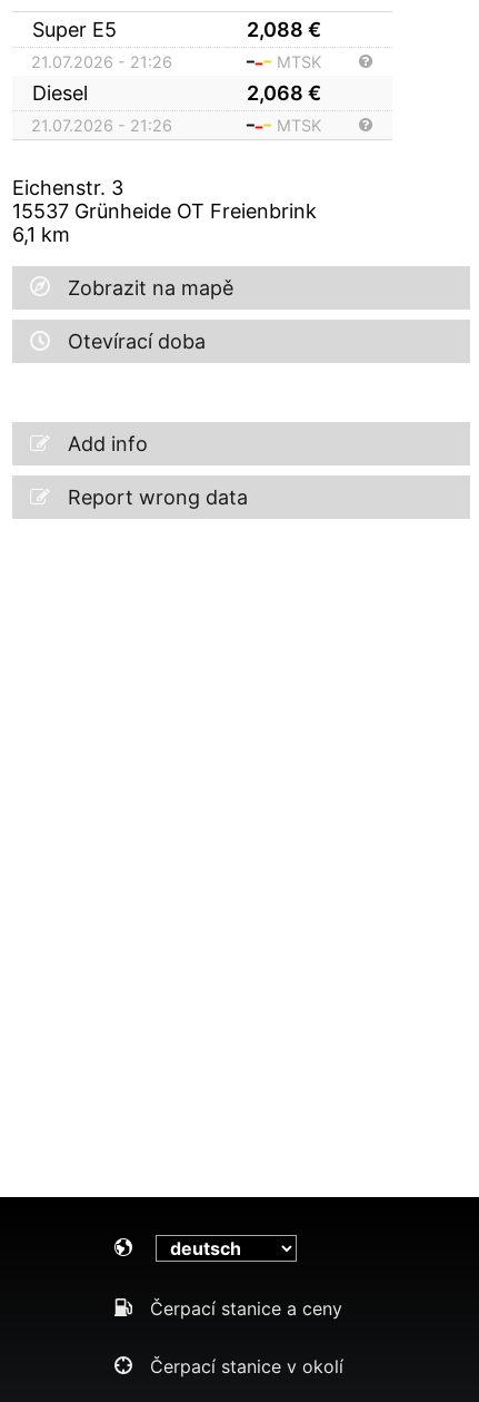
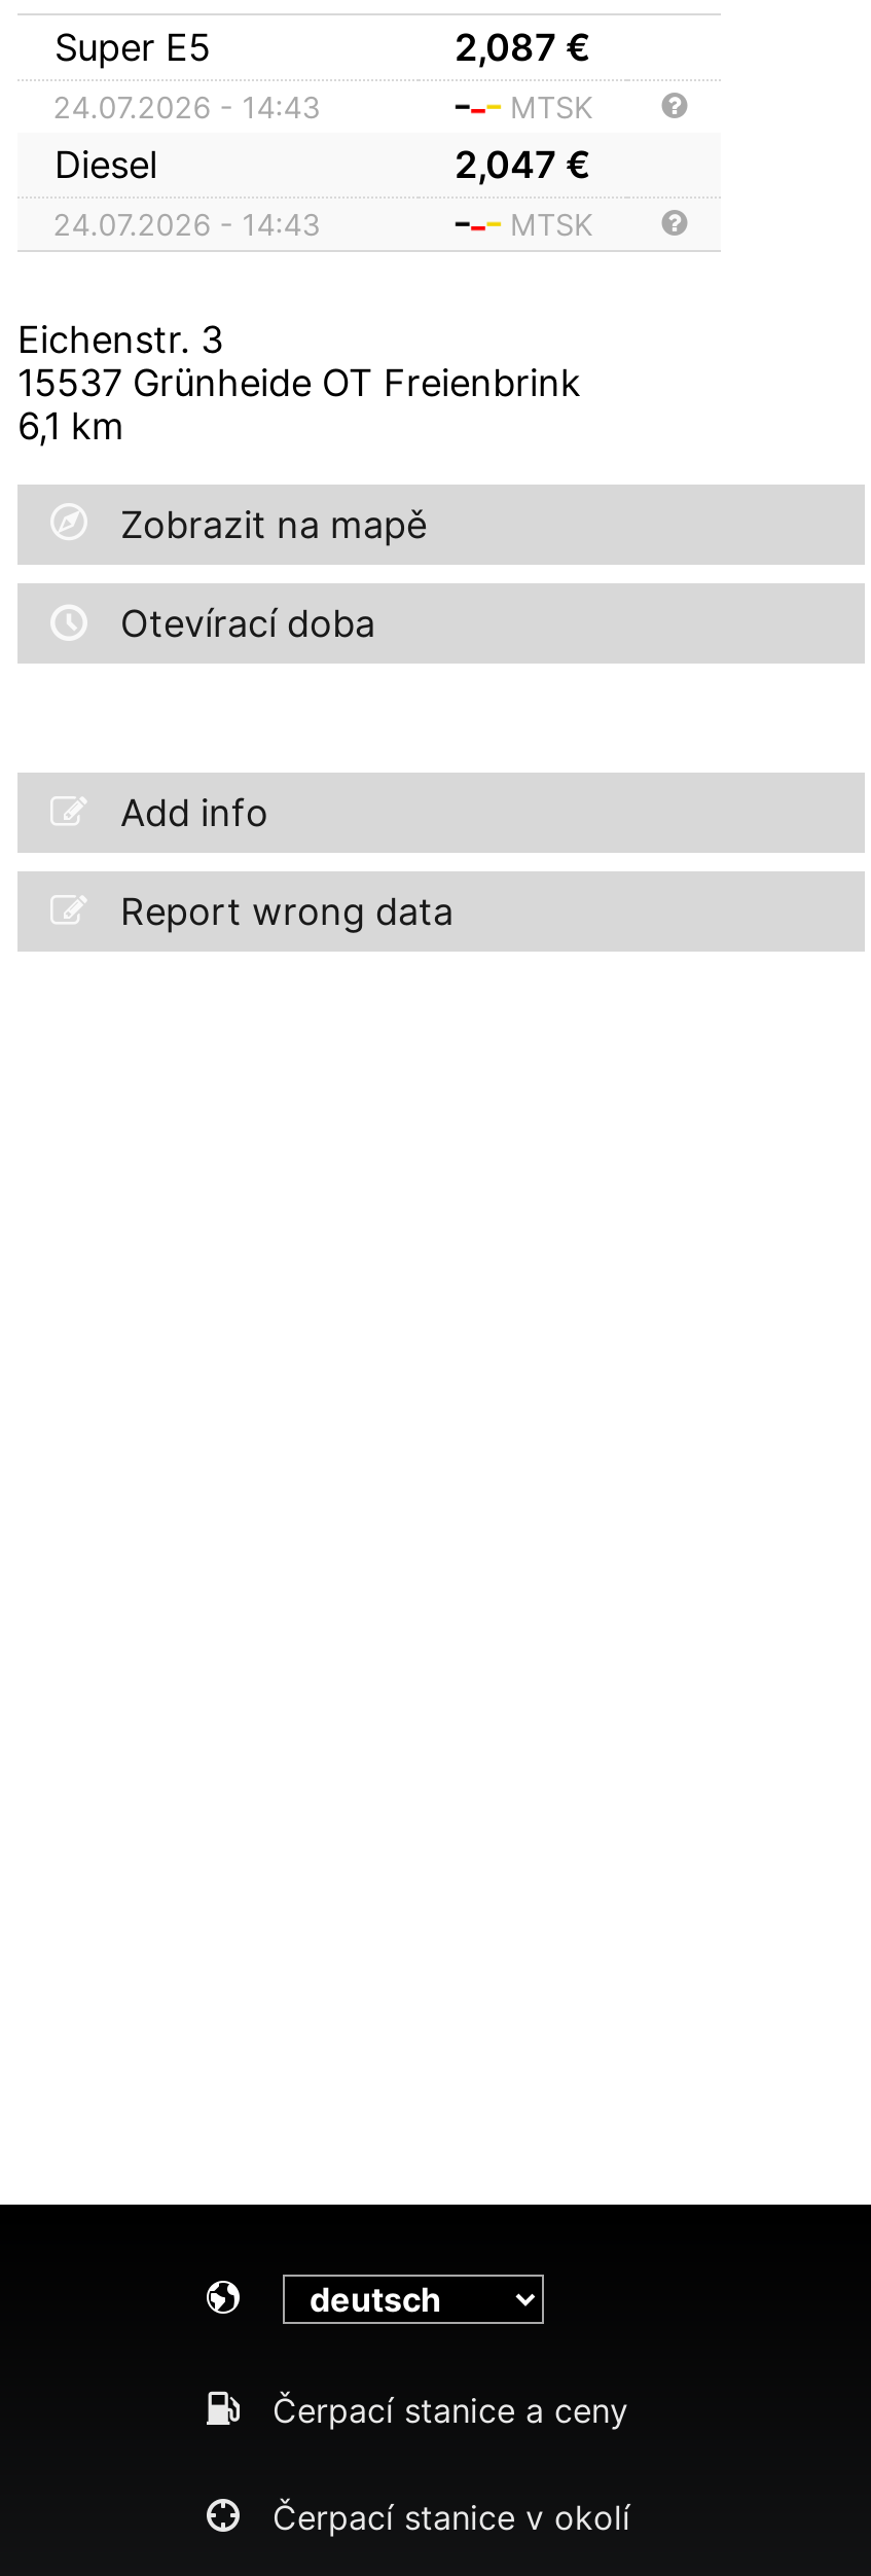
[246,18,321,41] 2,088 € -> [455,26,590,69] 2,087 €
[31,52,173,71] 21.07.2026 - 21:26 -> [53,89,320,124] 24.07.2026 - 14:43
[246,81,321,105] 2,068 € -> [455,143,590,186] 2,047 €
[31,116,173,135] 21.07.2026 - 21:26 -> [53,207,320,242] 24.07.2026 - 14:43

